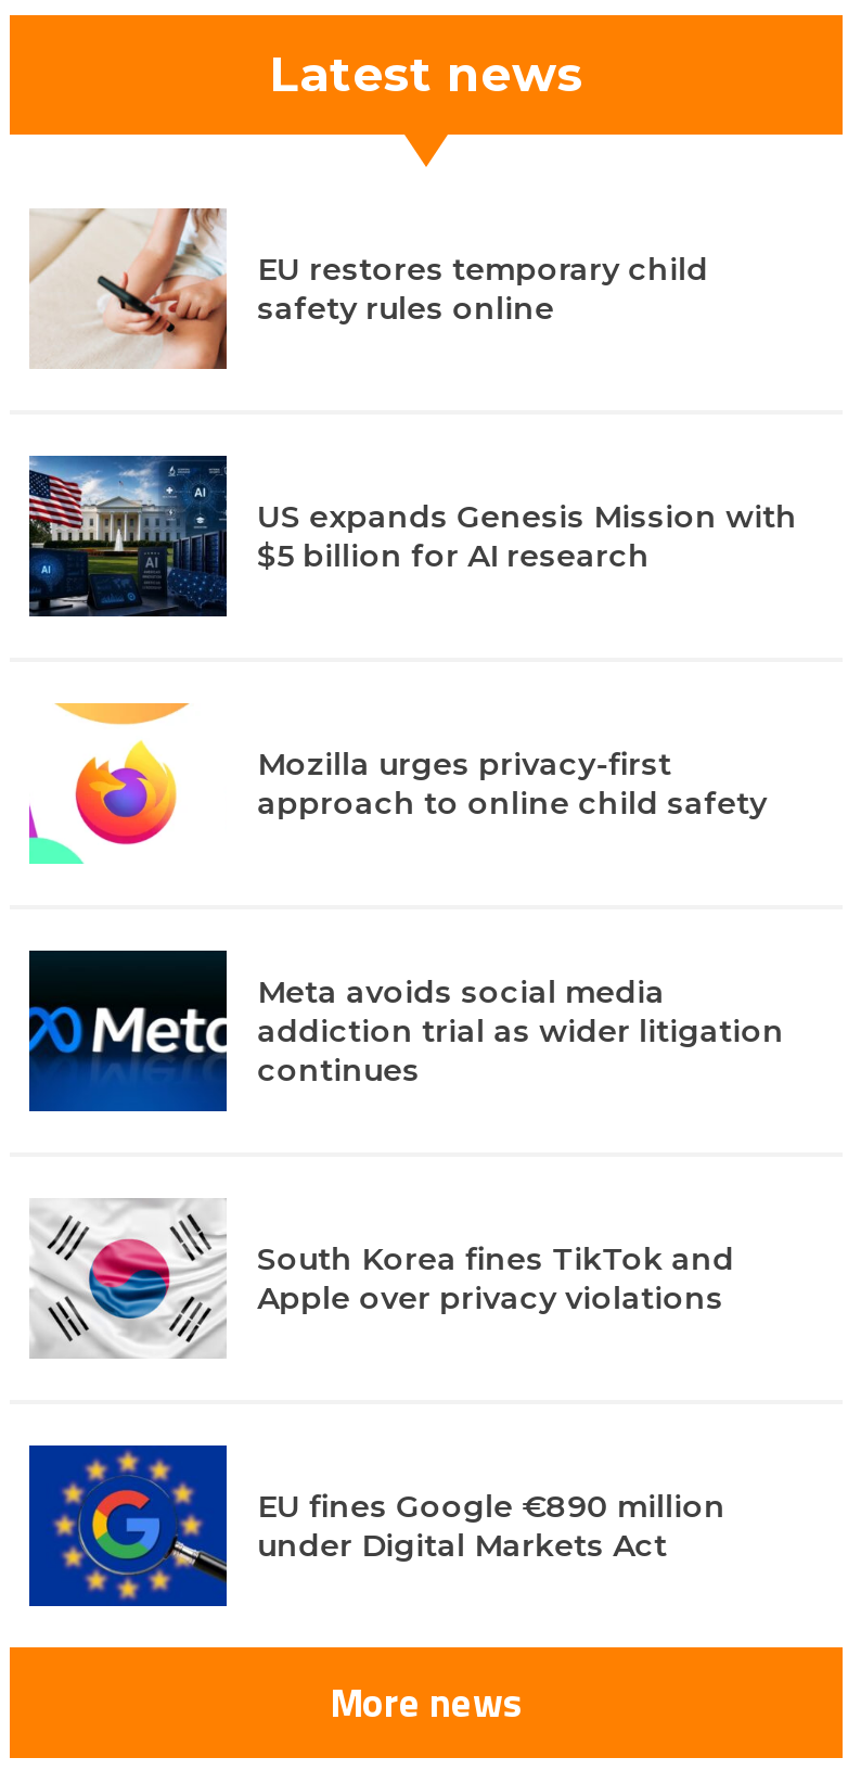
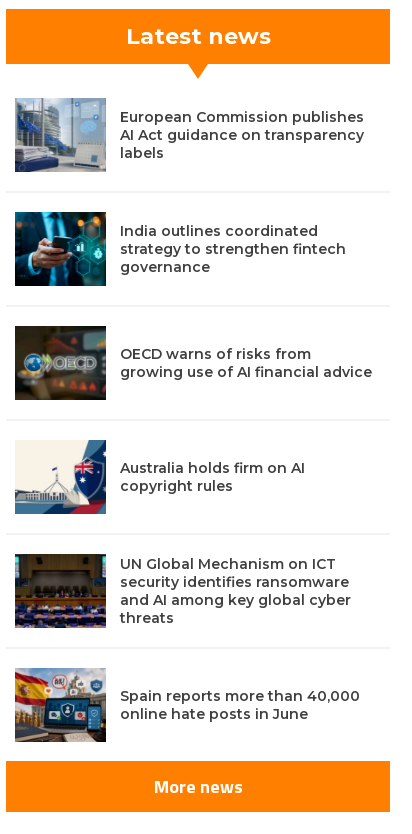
[29,206,708,369] [image] | EU restores temporary child | safety rules online -> [14,98,364,173] [image] | European Commission publishes | AI Act guidance on transparency | labels
[27,454,797,616] [image] | US expands Genesis Mission with | $5 billion for AI research -> [14,211,346,286] [image] | India outlines coordinated | strategy to strengthen fintech | governance
[27,701,767,866] [image] | Mozilla urges privacy-first | approach to online child safety -> [14,325,372,401] [image] | OECD warns of risks from | growing use of AI financial advice
[27,948,784,1113] [image] | Meta avoids social media | addiction trial as wider litigation | continues -> [15,439,305,515] [image] | Australia holds firm on AI | copyright rules
[29,1198,734,1359] [image] | South Korea fines TikTok and | Apple over privacy violations -> [14,553,351,629] [image] | UN Global Mechanism on ICT | security identifies ransomware | and AI among key global cyber | threats
[27,1443,726,1608] [image] | EU fines Google €890 million | under Digital Markets Act -> [14,667,360,743] [image] | Spain reports more than 40,000 | online hate posts in June

